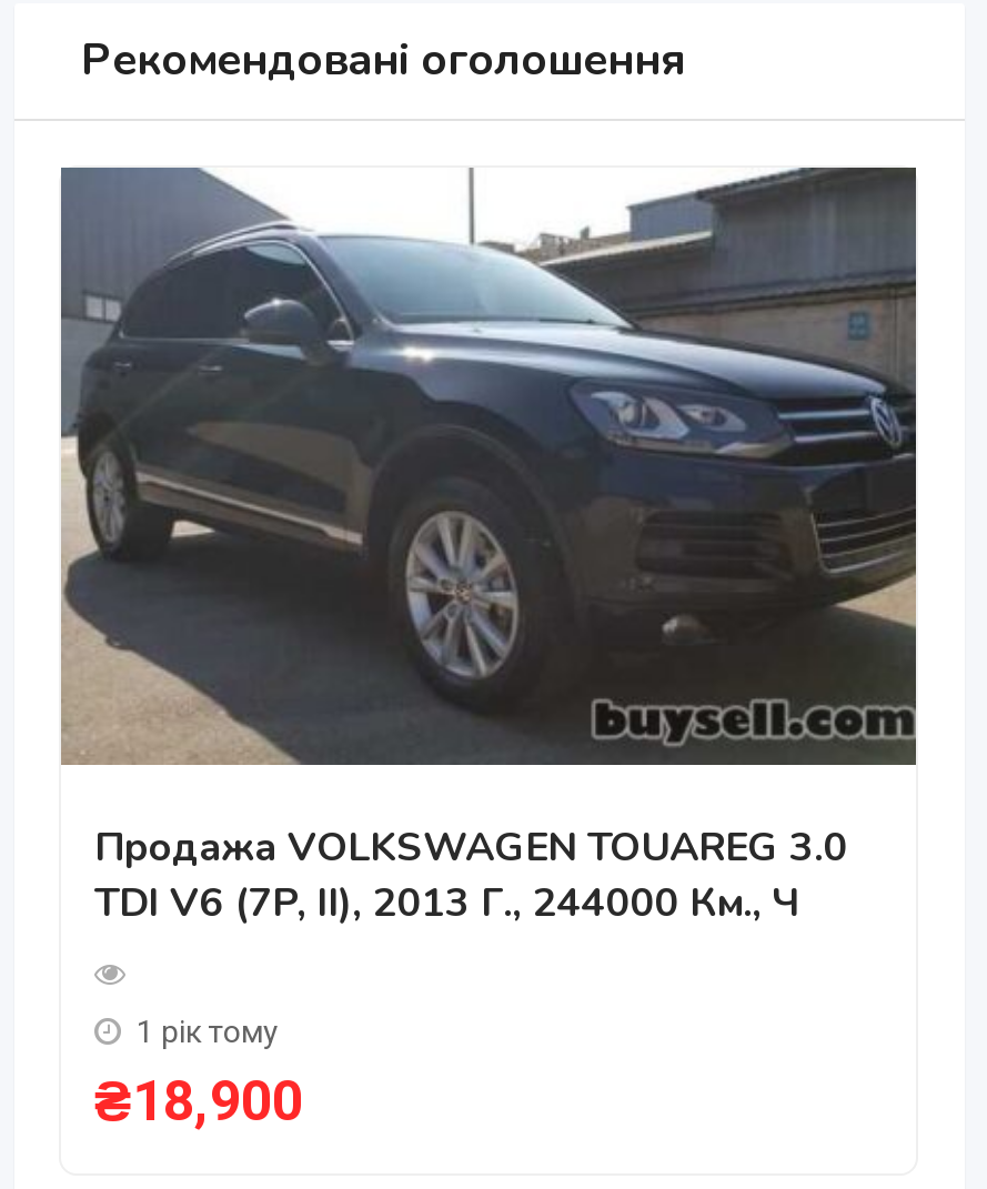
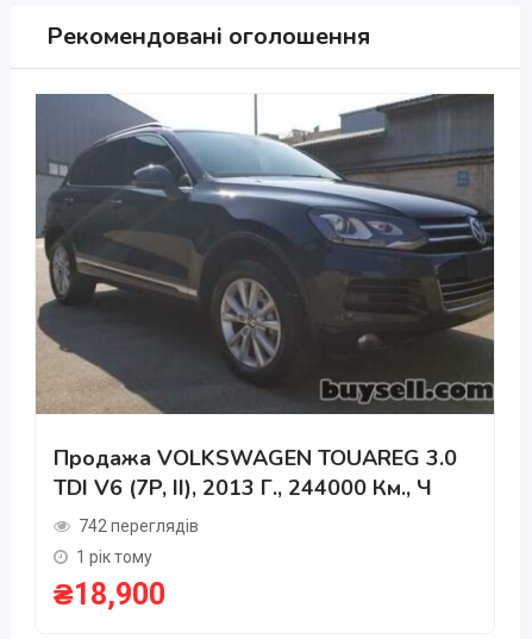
none -> [79,517,199,536] 742 переглядів

